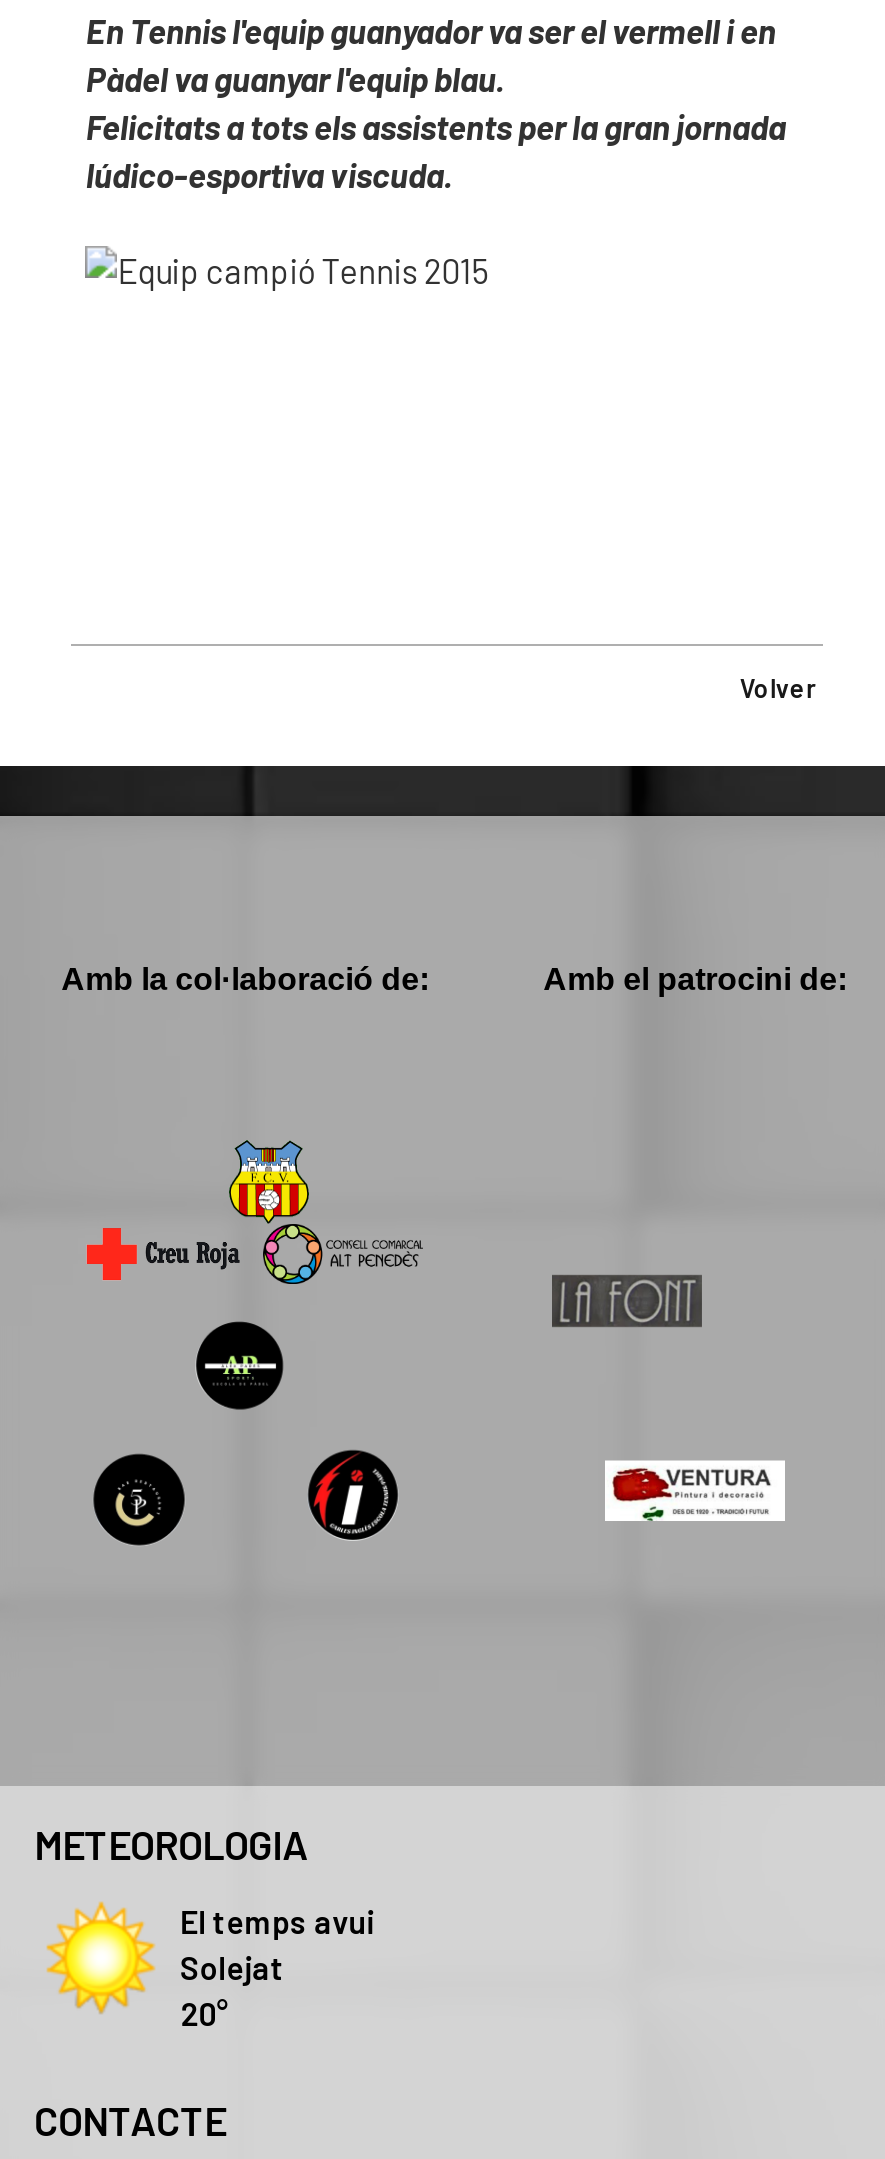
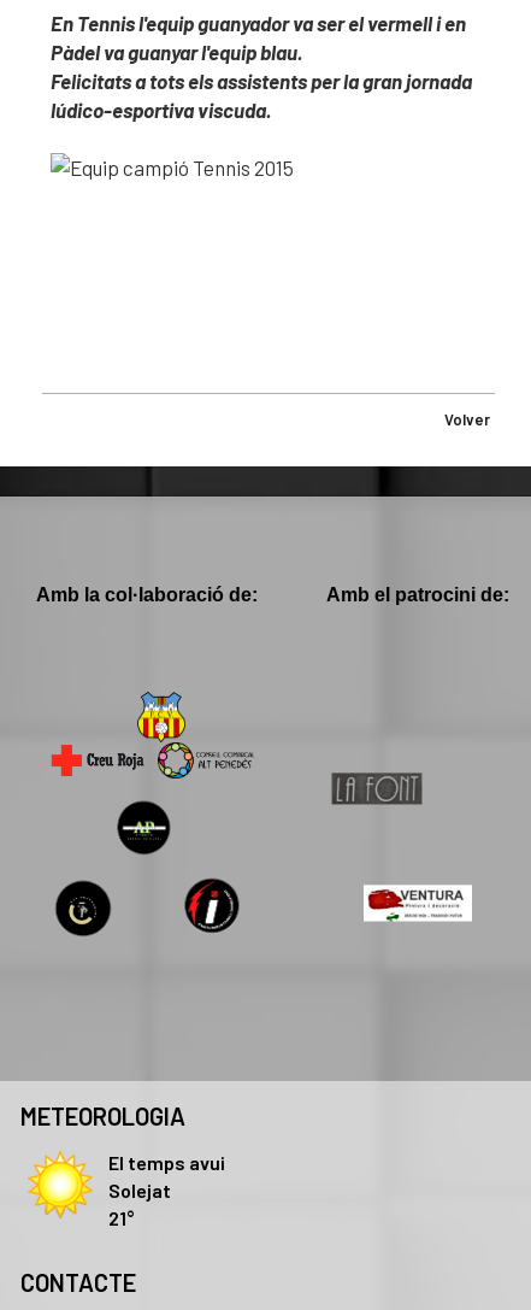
[180,1994,230,2032] 20° -> [108,1207,134,1229] 21°

